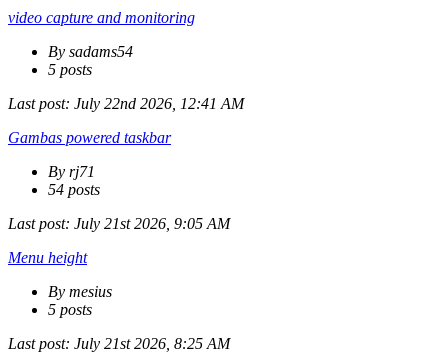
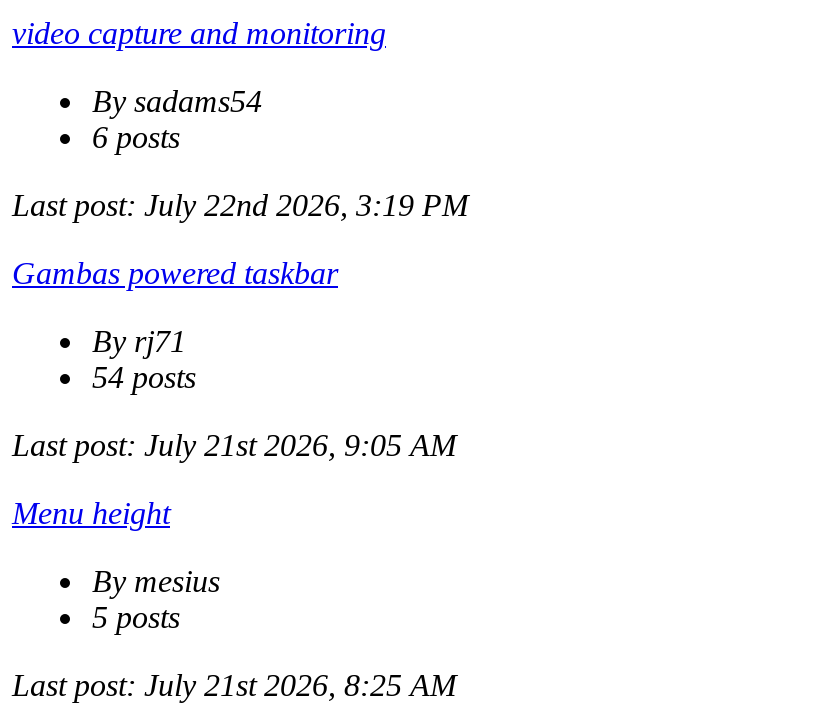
[48,61,92,78] 5 posts -> [92,120,180,154] 6 posts
[8,95,244,112] Last post: July 22nd 2026, 12:41 AM -> [12,188,468,222] Last post: July 22nd 2026, 3:19 PM

